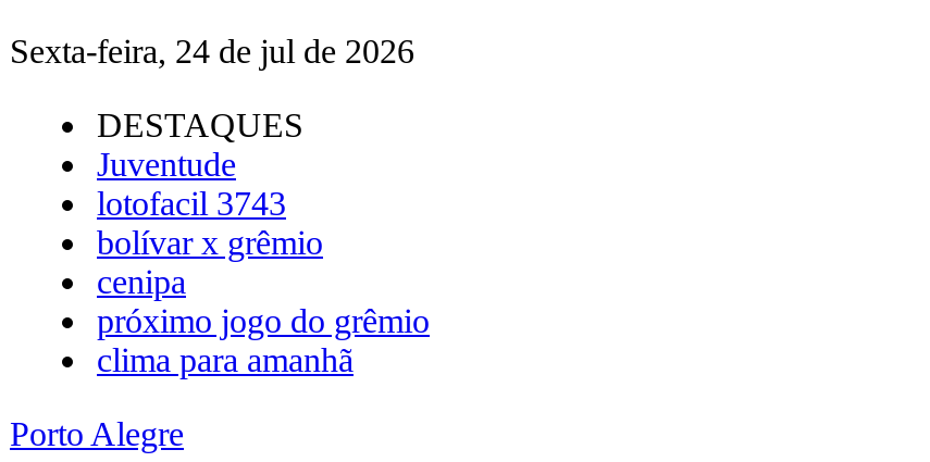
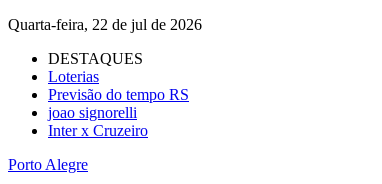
[10,33,414,70] Sexta-feira, 24 de jul de 2026 -> [8,16,202,33] Quarta-feira, 22 de jul de 2026
[97,146,430,378] Juventude | lotofacil 3743 | bolívar x grêmio | cenipa | próximo jogo do grêmio | clima para amanhã -> [48,68,189,139] Loterias | Previsão do tempo RS | joao signorelli | Inter x Cruzeiro

